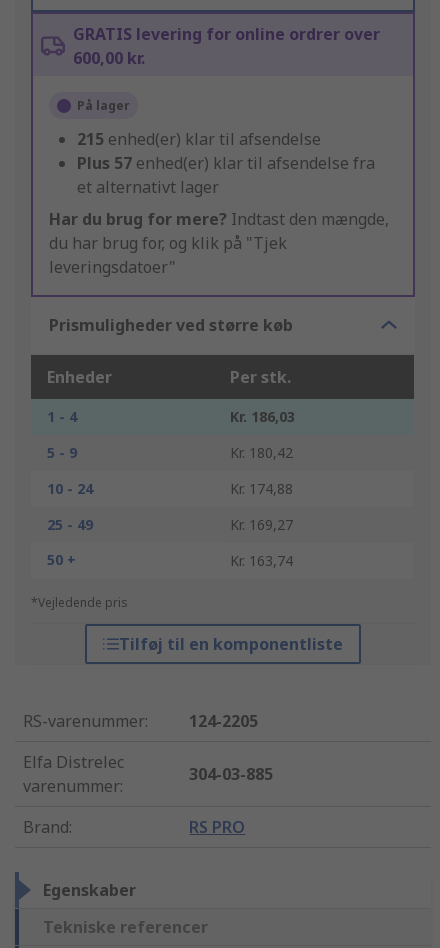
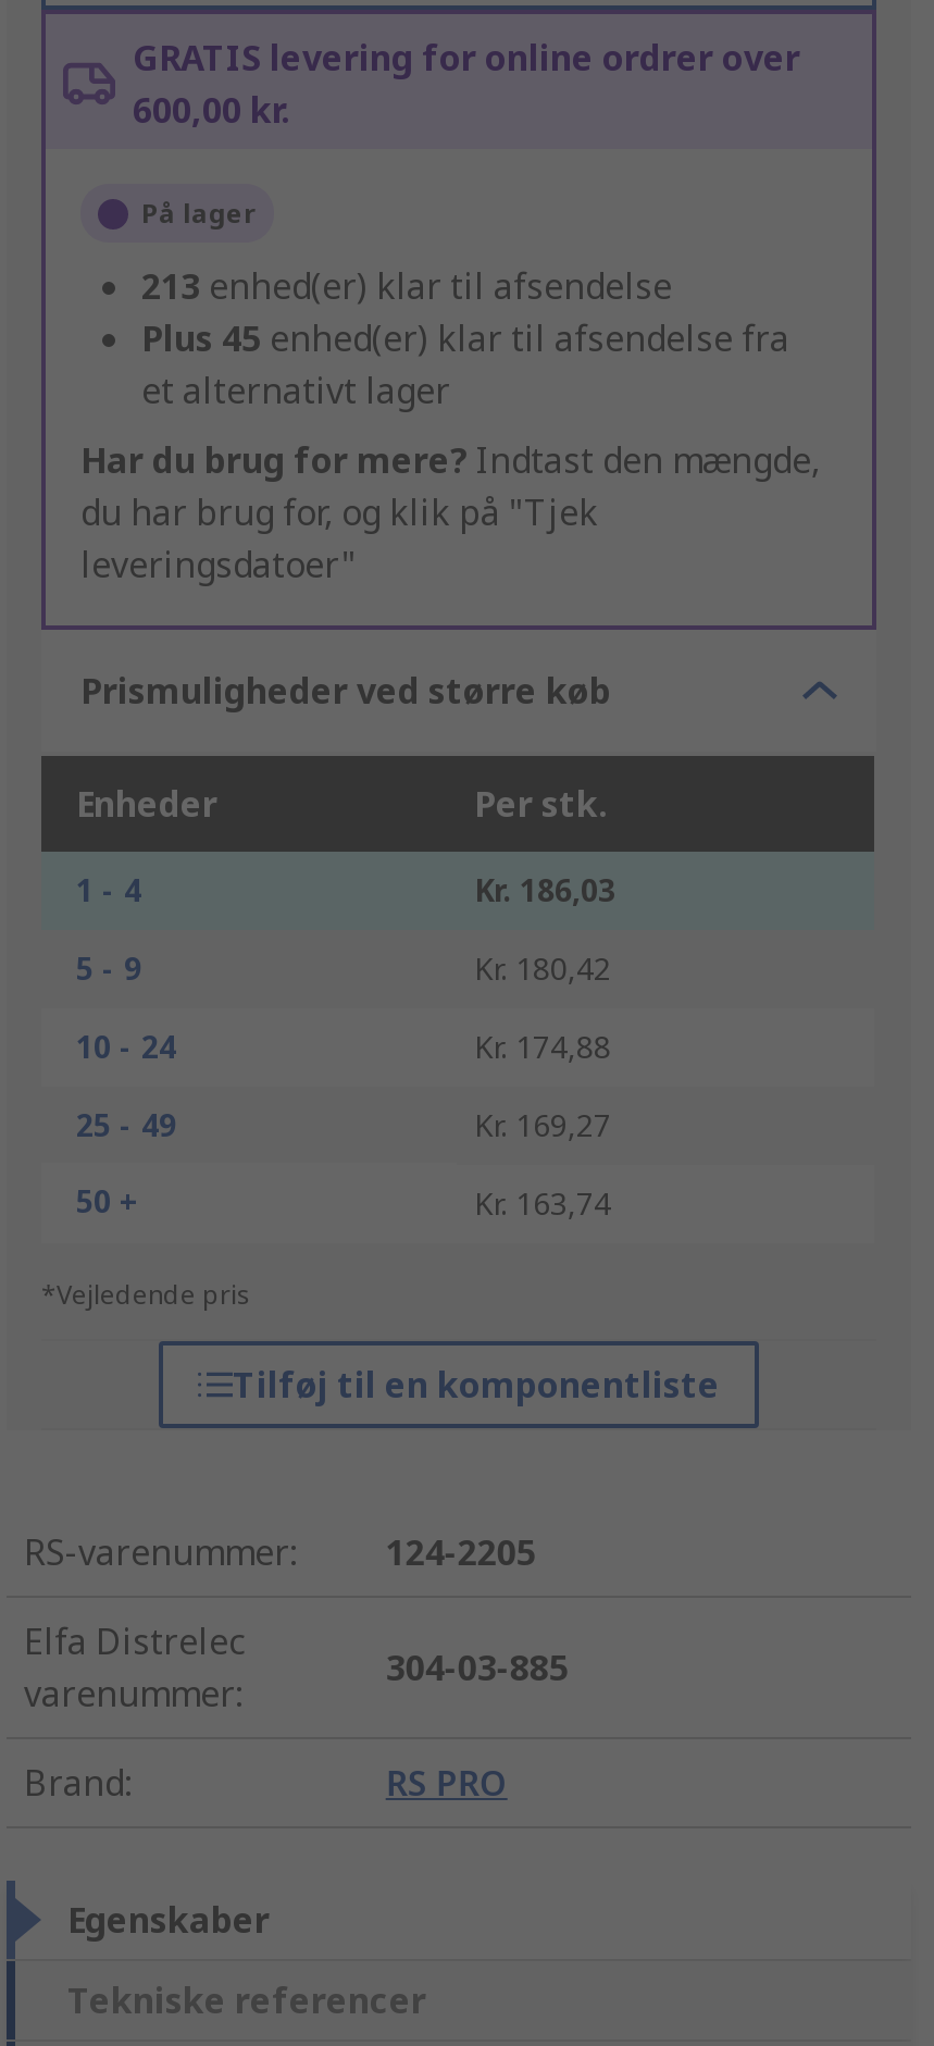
[77,128,321,150] 215 enhed(er) klar til afsendelse -> [141,263,672,311] 213 enhed(er) klar til afsendelse
[77,152,375,174] Plus 57 enhed(er) klar til afsendelse fra -> [141,315,789,363] Plus 45 enhed(er) klar til afsendelse fra

